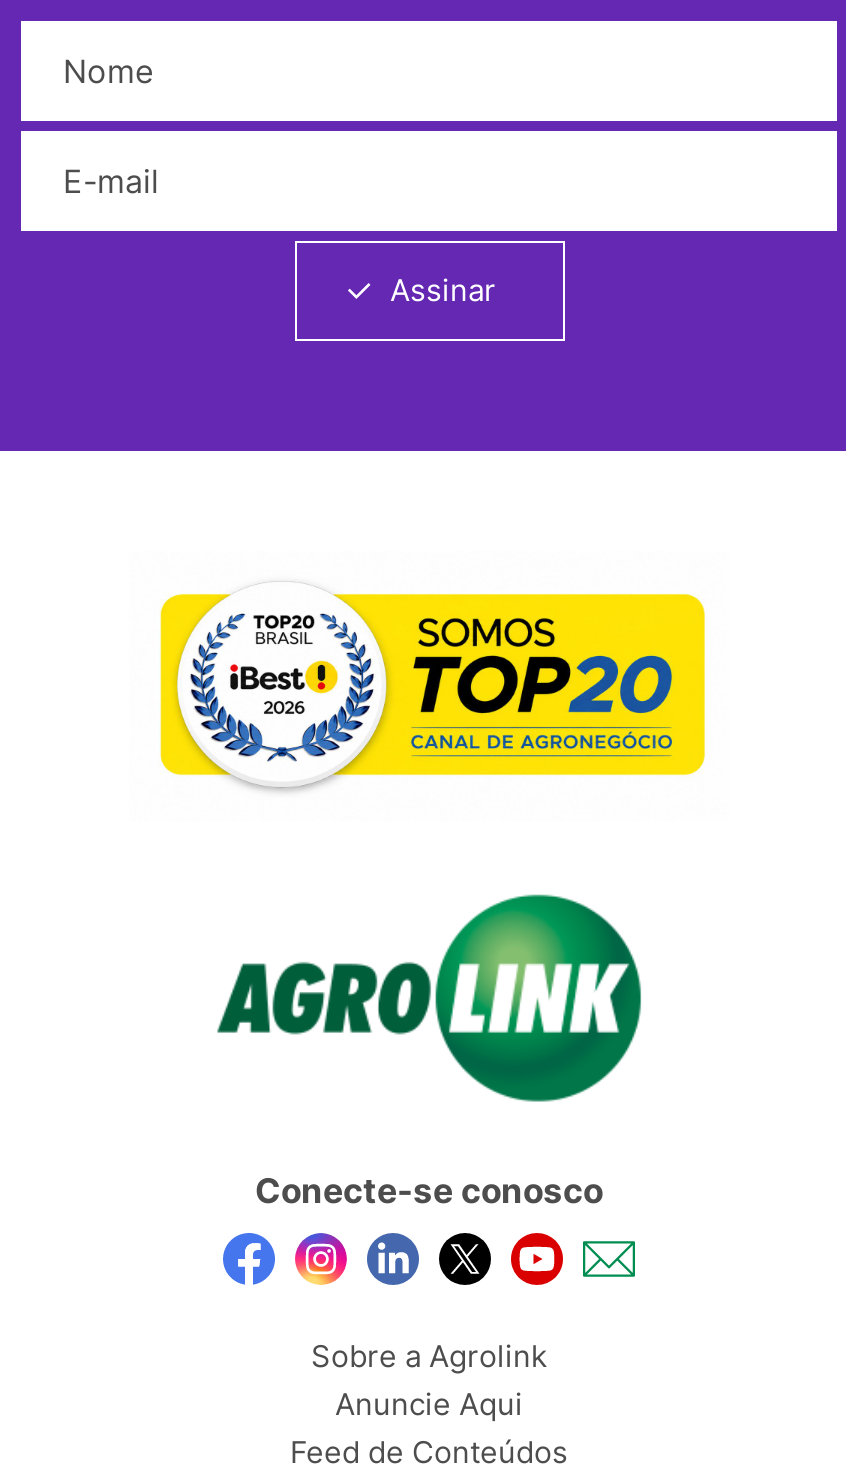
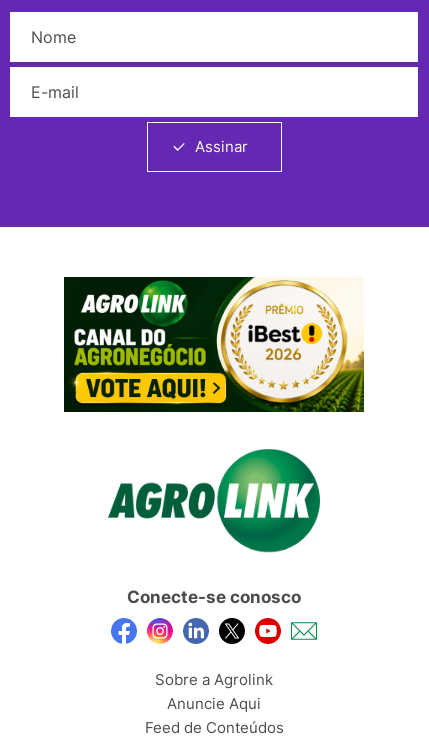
[129,551,729,821] [image] -> [63,276,365,413] [image]

